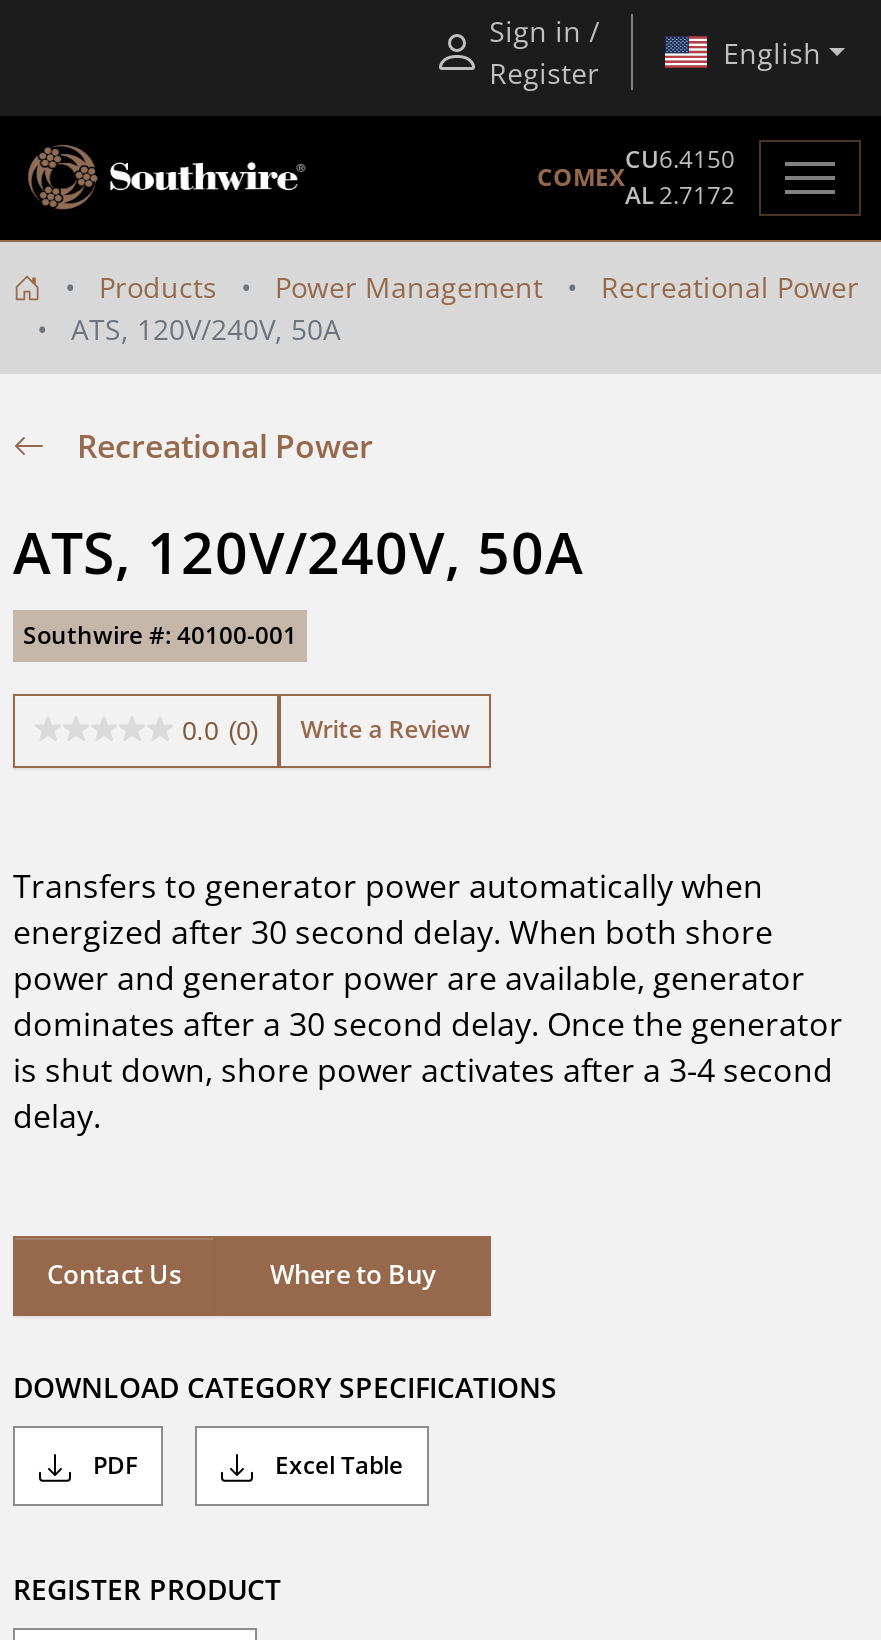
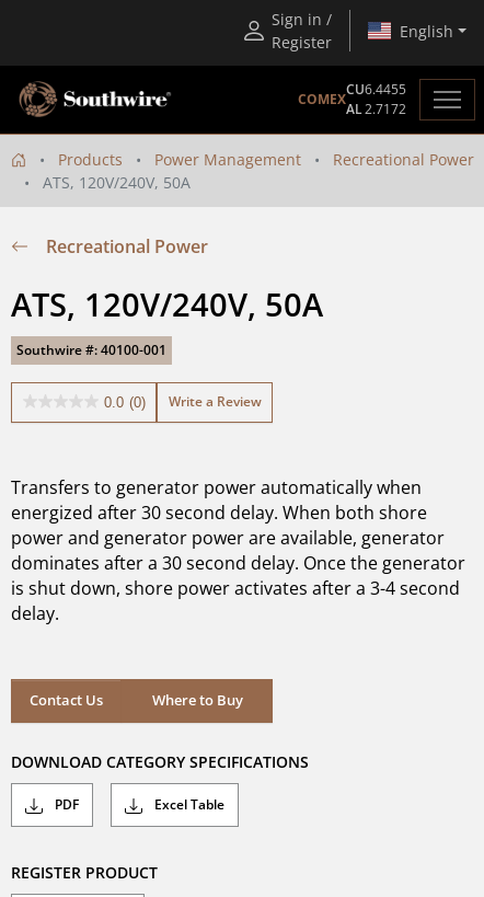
[625,142,735,176] CU6.4150 -> [346,80,406,99] CU6.4455

